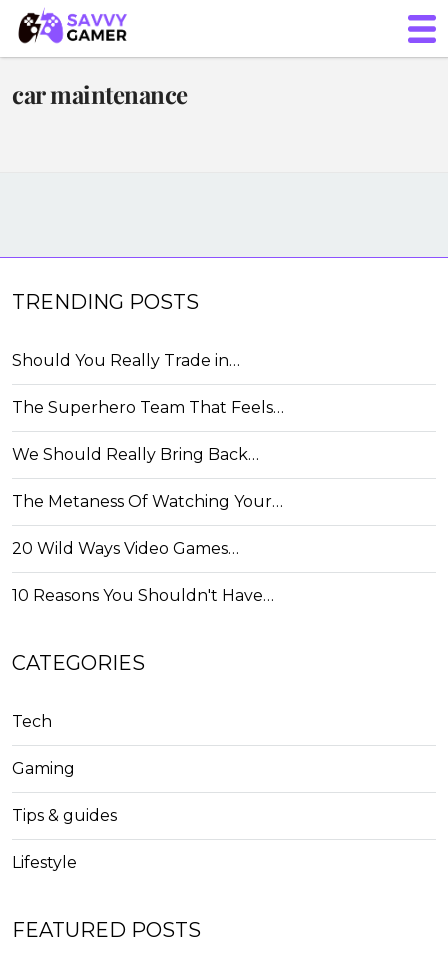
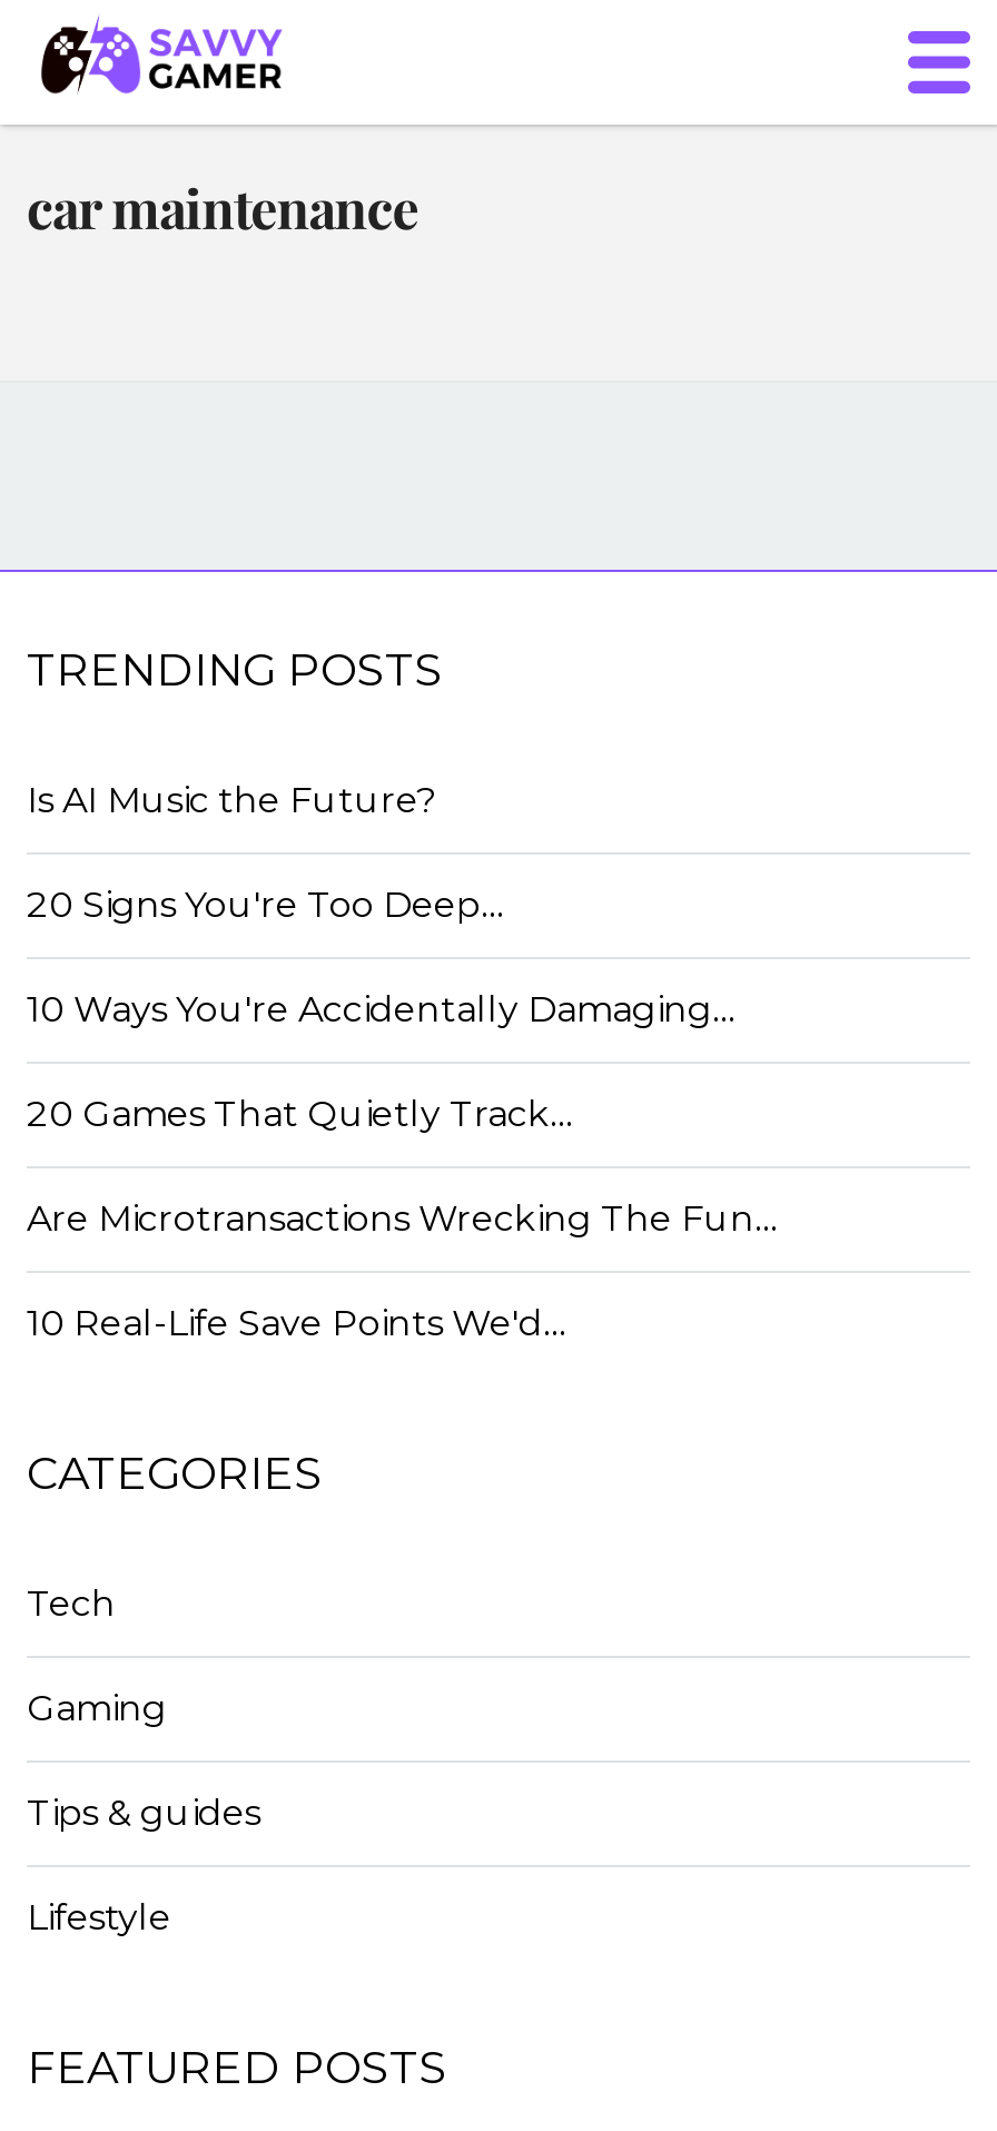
[12,351,240,370] Should You Really Trade in… -> [27,779,436,821] Is AI Music the Future?
[12,398,284,417] The Superhero Team That Feels… -> [27,884,505,926] 20 Signs You're Too Deep…
[12,445,259,464] We Should Really Bring Back… -> [27,988,737,1030] 10 Ways You're Accidentally Damaging…
[12,492,283,511] The Metaness Of Watching Your… -> [27,1093,574,1135] 20 Games That Quietly Track…
[12,539,239,558] 20 Wild Ways Video Games… -> [27,1197,779,1240] Are Microtransactions Wrecking The Fun…
[12,586,274,605] 10 Reasons You Shouldn't Have… -> [27,1302,567,1344] 10 Real-Life Save Points We'd…

